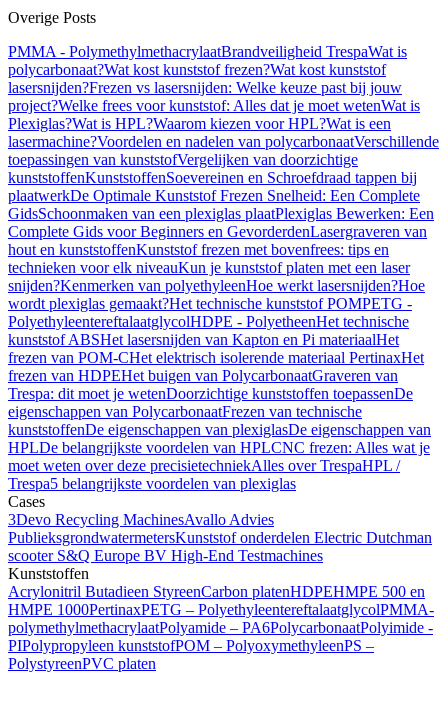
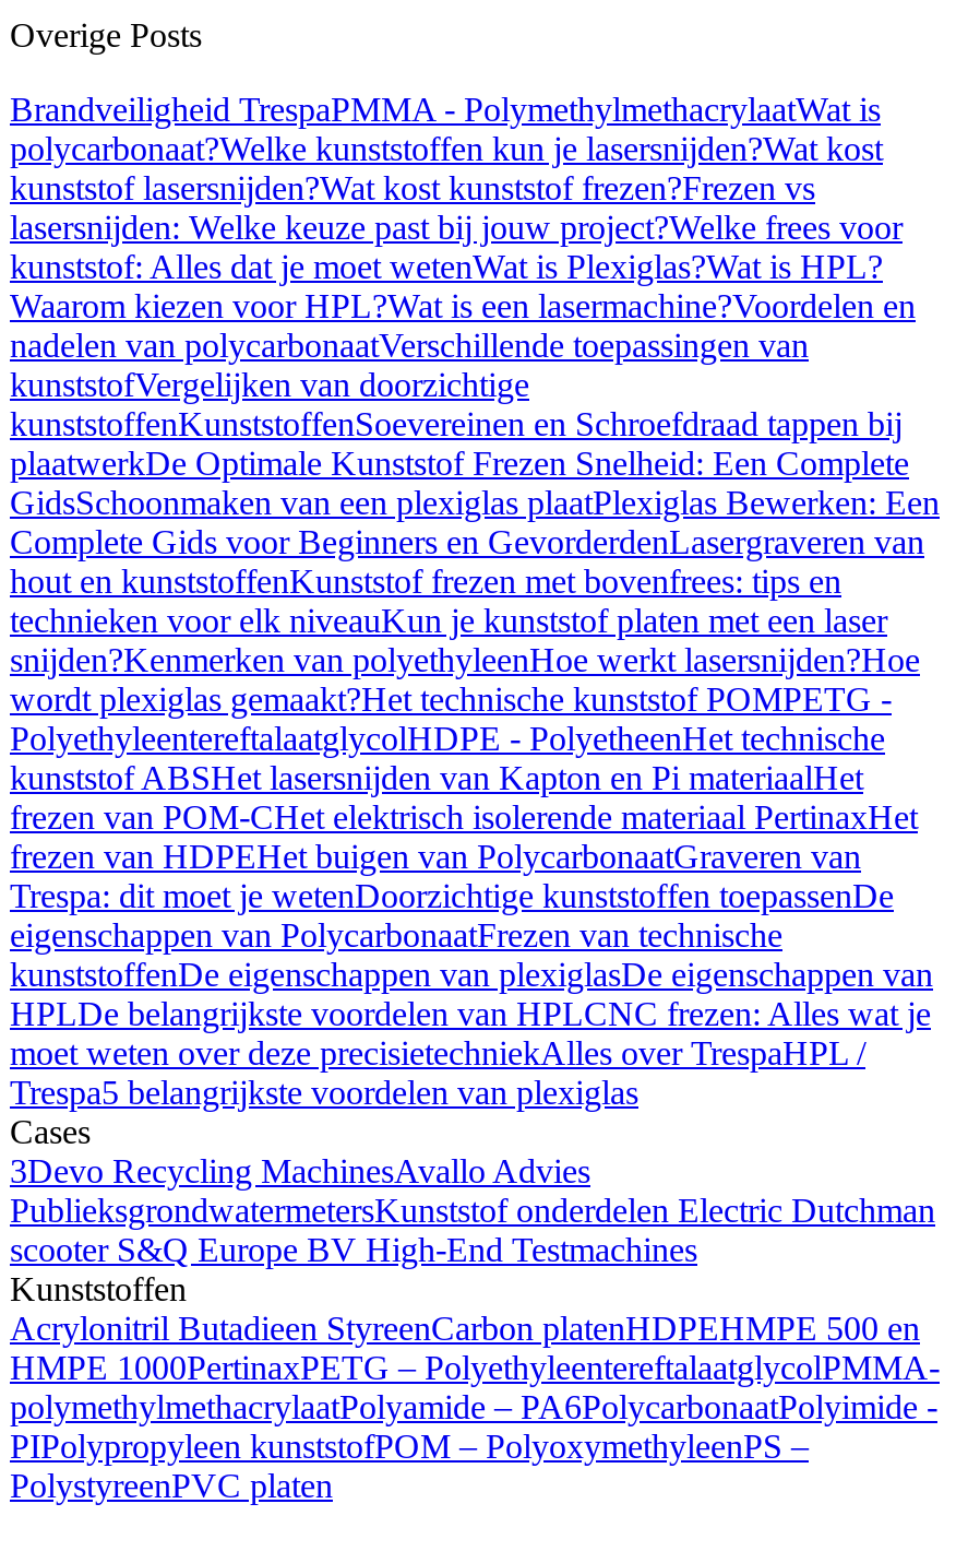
[8,43,439,168] PMMA - PolymethylmethacrylaatBrandveiligheid TrespaWat is | polycarbonaat?Wat kost kunststof frezen?Wat kost kunststof | lasersnijden?Frezen vs lasersnijden: Welke keuze past bij jouw | project?Welke frees voor kunststof: Alles dat je moet wetenWat is | Plexiglas?Wat is HPL?Waarom kiezen voor HPL?Wat is een | lasermachine?Voordelen en nadelen van polycarbonaatVerschillende | toepassingen van kunststofVergelijken van doorzichtige -> [10,91,916,403] Brandveiligheid TrespaPMMA - PolymethylmethacrylaatWat is | polycarbonaat?Welke kunststoffen kun je lasersnijden?Wat kost | kunststof lasersnijden?Wat kost kunststof frezen?Frezen vs | lasersnijden: Welke keuze past bij jouw project?Welke frees voor | kunststof: Alles dat je moet wetenWat is Plexiglas?Wat is HPL? | Waarom kiezen voor HPL?Wat is een lasermachine?Voordelen en | nadelen van polycarbonaatVerschillende toepassingen van | kunststofVergelijken van doorzichtige

